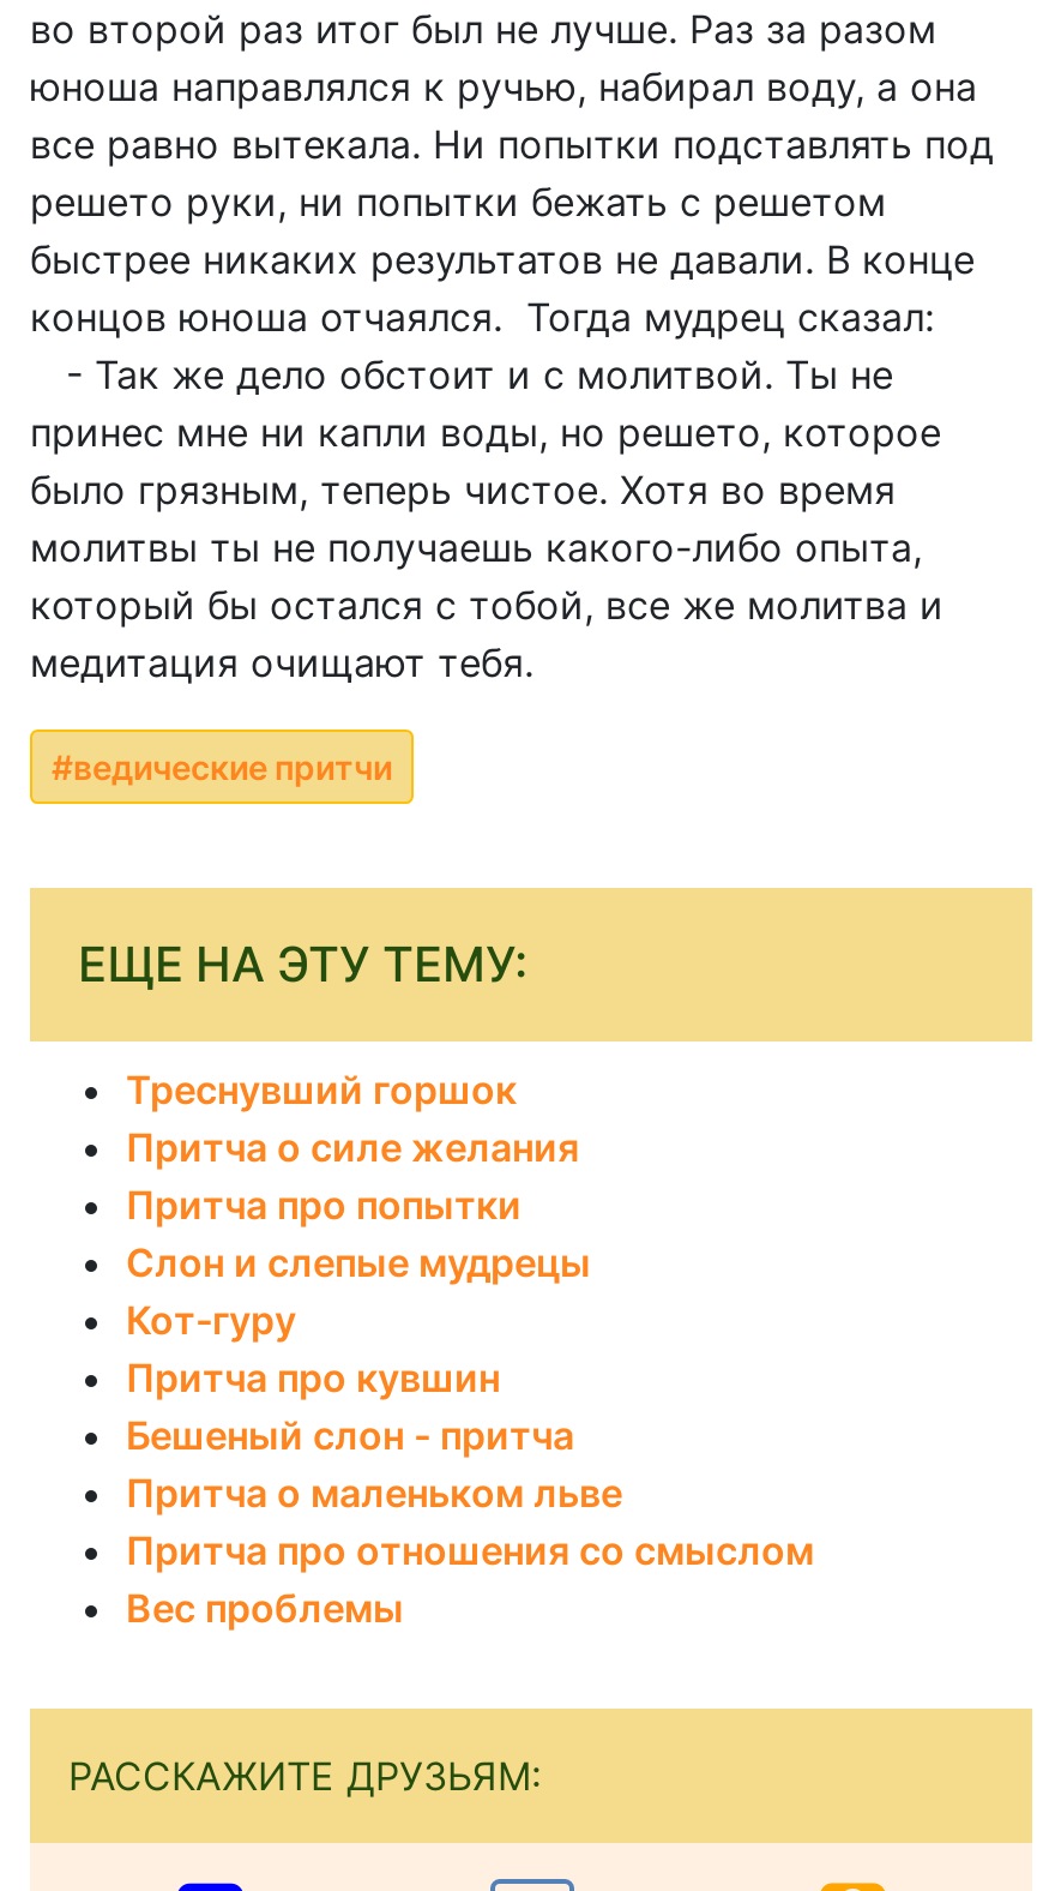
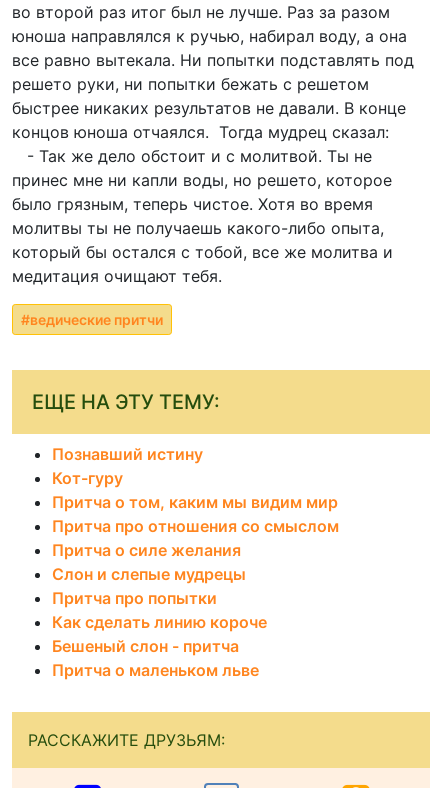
[126,1065,517,1113] Треснувший горшок -> [52,444,203,464] Познавший истину
moved [126,1123,591,1286] -> [52,540,246,608]: Притча о силе желания | Слон и слепые мудрецы | Притча про попытки
moved [126,1296,296,1344] -> [52,468,123,488]: Кот-гуру
[126,1353,500,1401] Притча про кувшин -> [52,492,338,632] Притча о том, каким мы видим мир | Как сделать линию короче
moved [126,1411,622,1517] -> [52,636,259,680]: Бешеный слон - притча | Притча о маленьком льве
moved [126,1526,814,1574] -> [52,516,339,536]: Притча про отношения со смыслом
[126,1584,404,1632] Вес проблемы -> none

